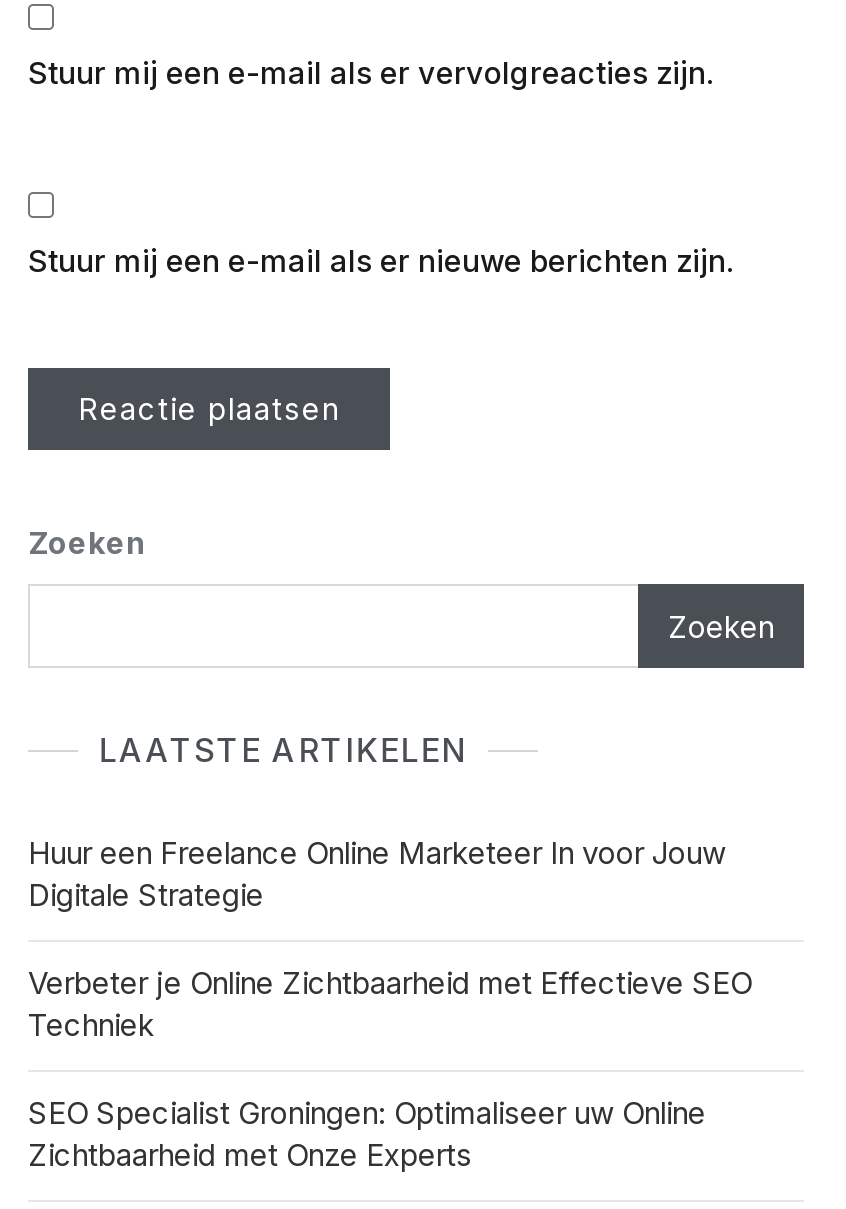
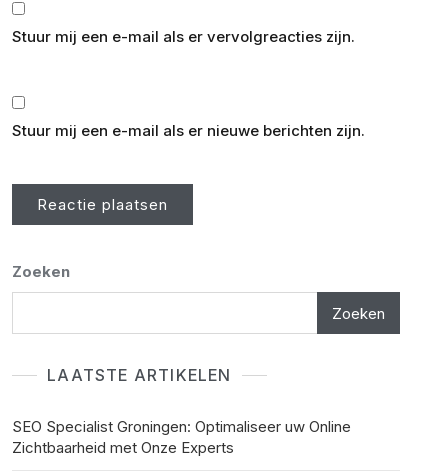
[28,834,752,1044] Huur een Freelance Online Marketeer In voor Jouw | Digitale Strategie | Verbeter je Online Zichtbaarheid met Effectieve SEO | Techniek -> none

